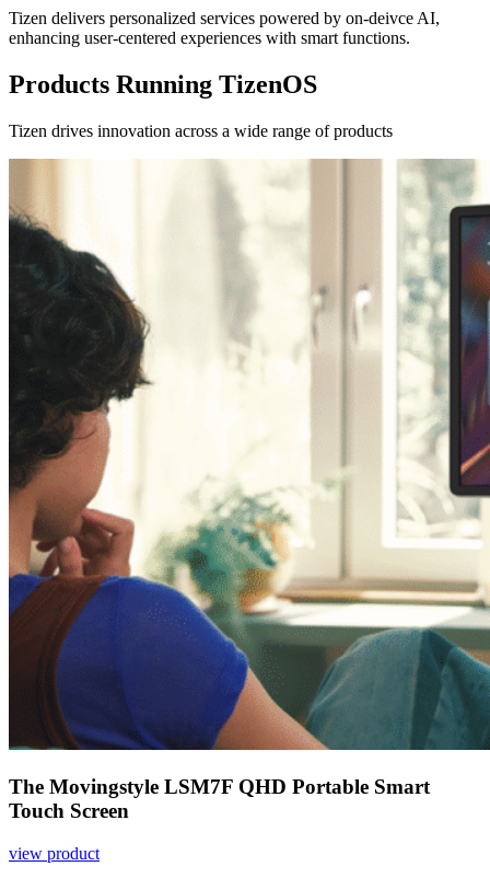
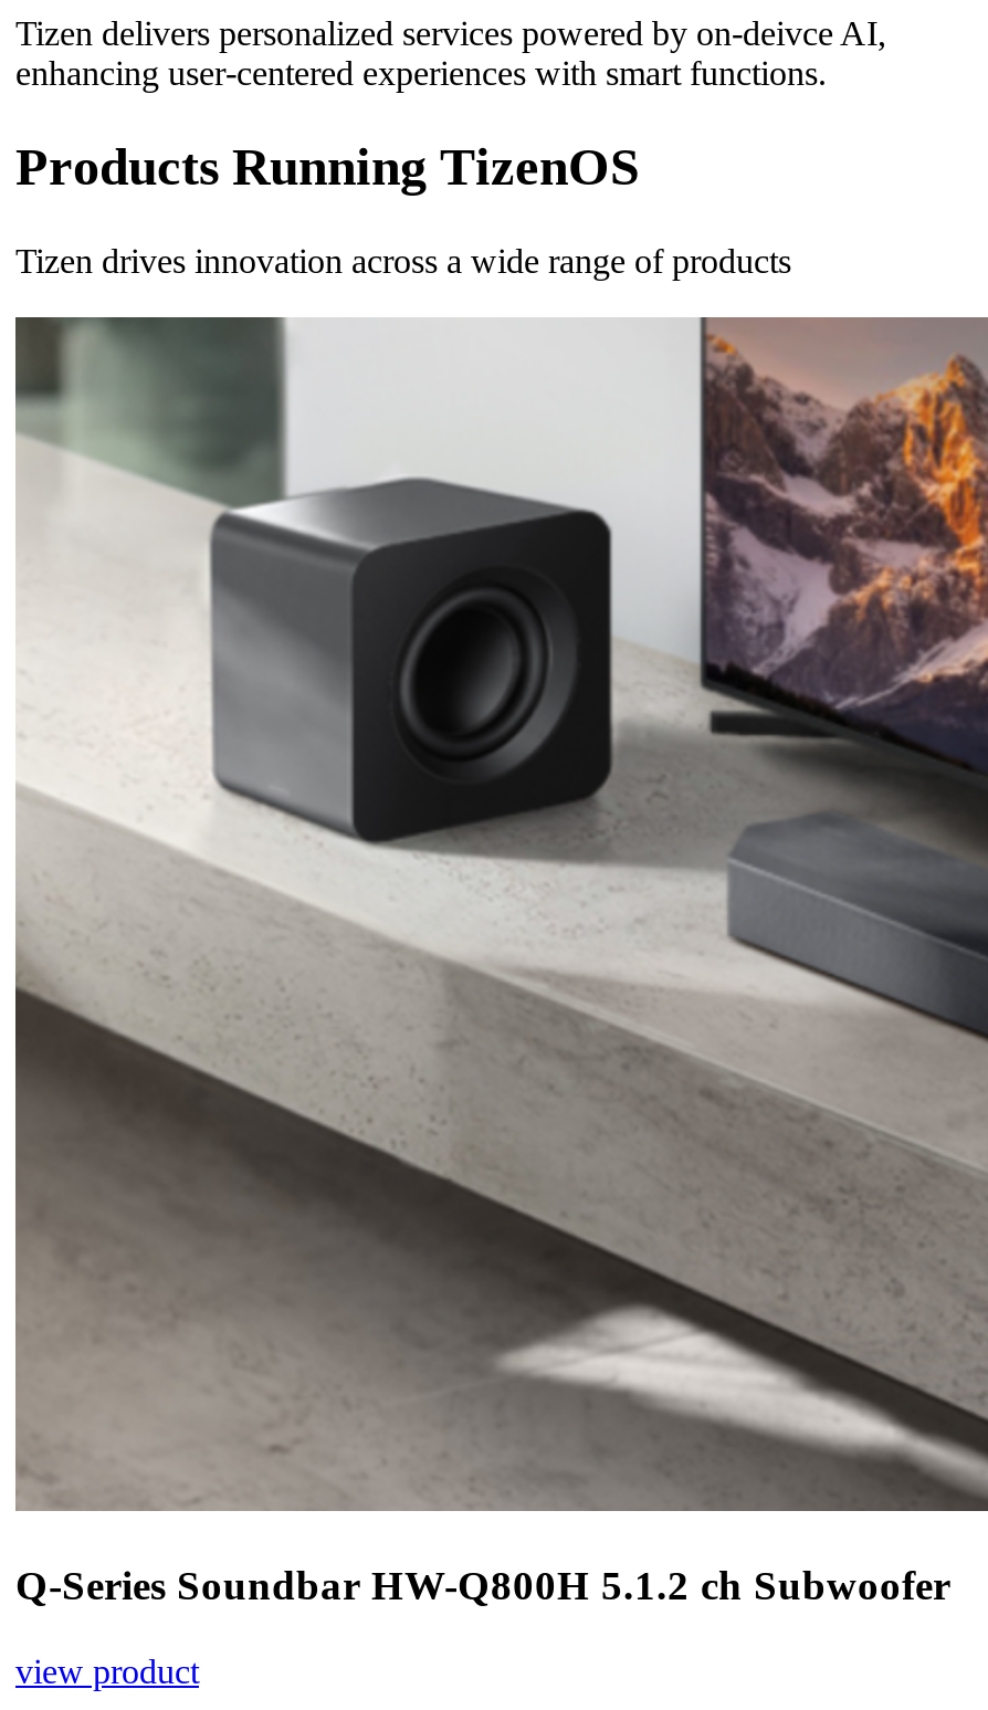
[8,158,487,822] [image] | The Movingstyle LSM7F QHD Portable Smart | Touch Screen -> [13,315,981,1608] [image] | Q-Series Soundbar HW-Q800H 5.1.2 ch Subwoofer

